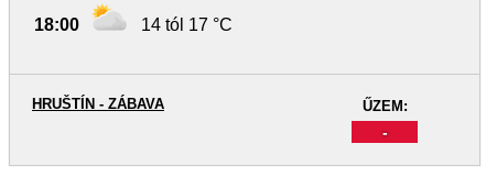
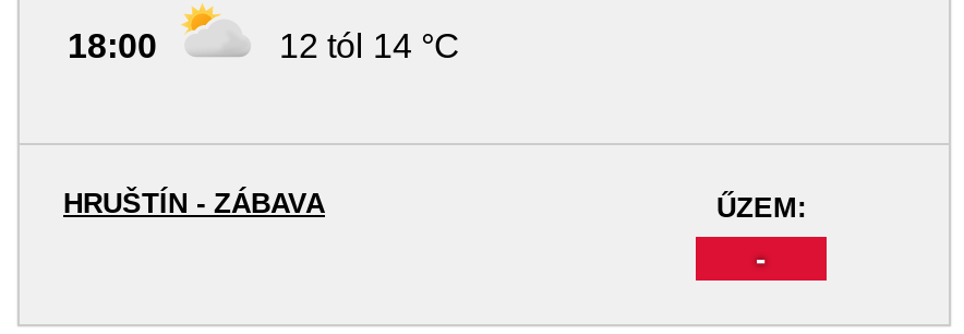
[141,15,233,34] 14 tól 17 °C -> [279,27,460,64] 12 tól 14 °C

